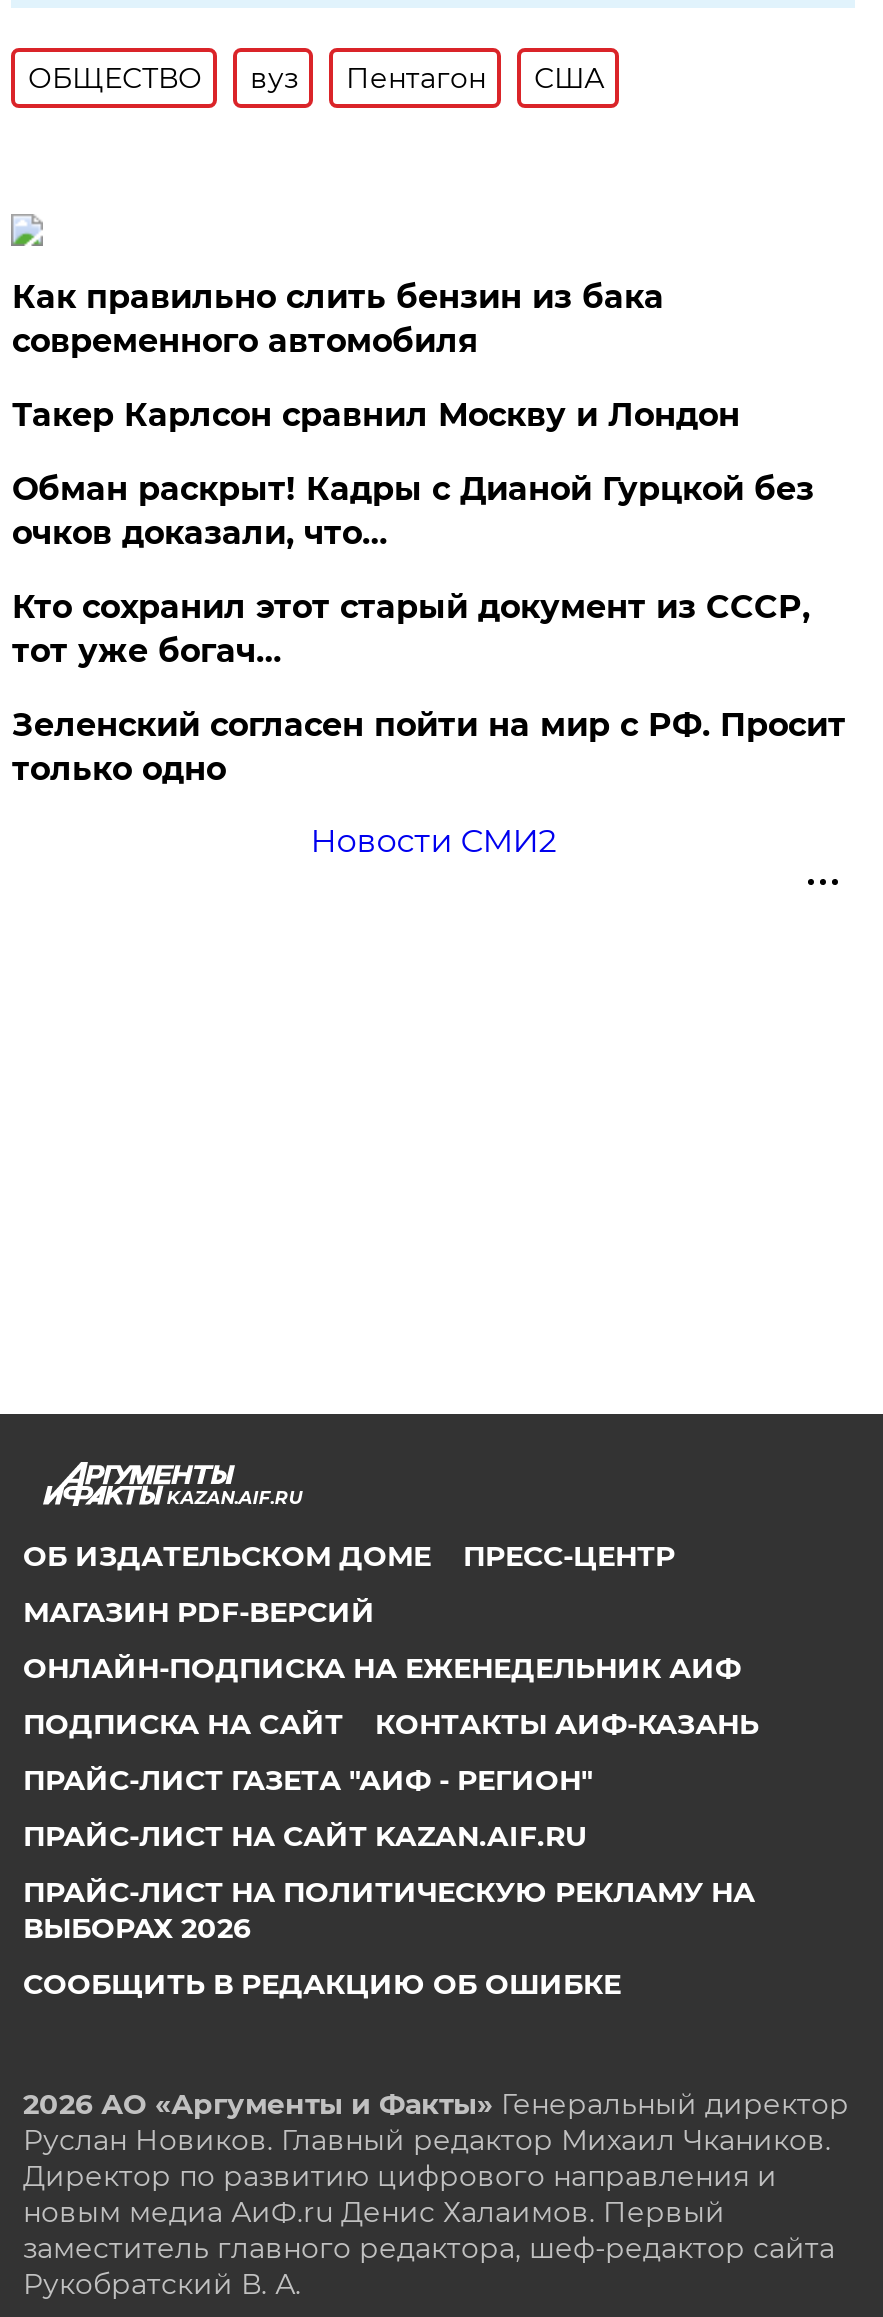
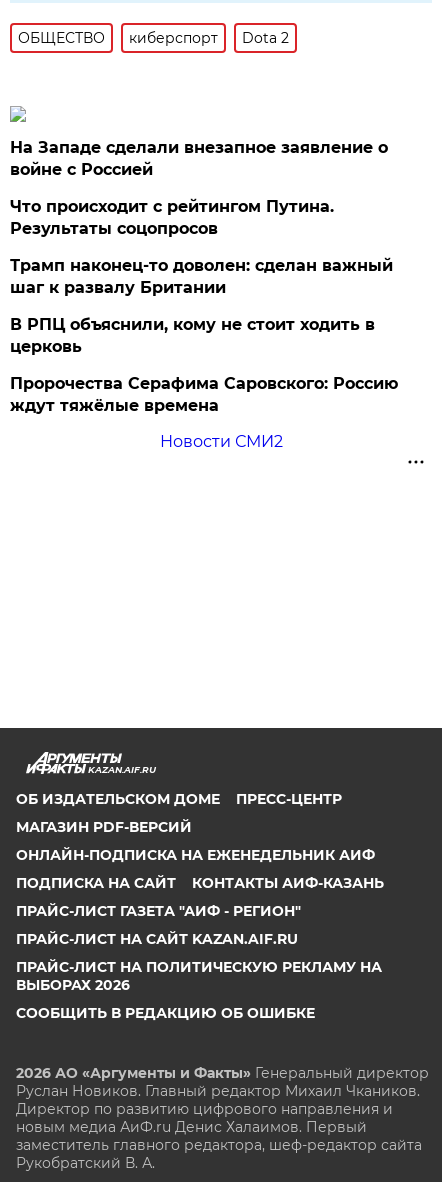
[250,60,604,96] вуз | Пентагон | США -> [129,29,289,47] киберспорт | Dota 2
[12,278,664,360] Как правильно слить бензин из бака | современного автомобиля -> [10,138,388,179] На Западе сделали внезапное заявление о | войне с Россией
[12,396,740,434] Такер Карлсон сравнил Москву и Лондон -> [10,197,334,238] Что происходит с рейтингом Путина. | Результаты соцопросов
[12,470,814,552] Обман раскрыт! Кадры с Дианой Гурцкой без | очков доказали, что… -> [10,256,393,297] Трамп наконец-то доволен: сделан важный | шаг к развалу Британии
[12,588,810,670] Кто сохранил этот старый документ из СССР, | тот уже богач… -> [10,315,375,356] В РПЦ объяснили, кому не стоит ходить в | церковь
[12,706,846,788] Зеленский согласен пойти на мир с РФ. Просит | только одно -> [10,374,398,415] Пророчества Серафима Саровского: Россию | ждут тяжёлые времена

